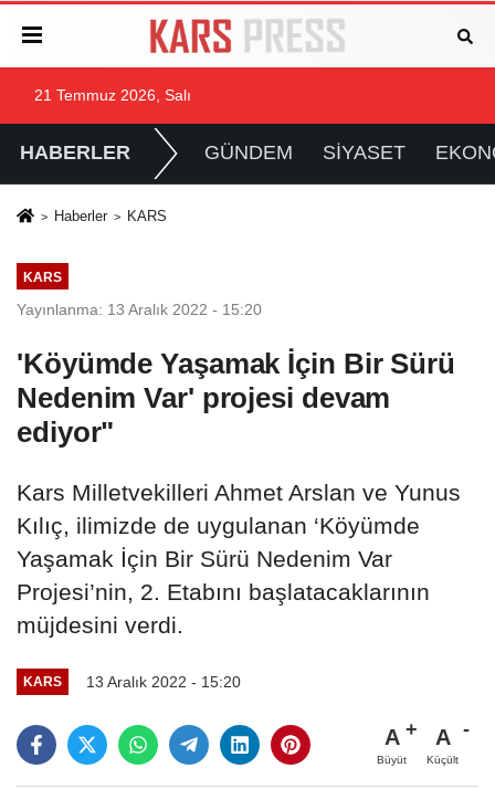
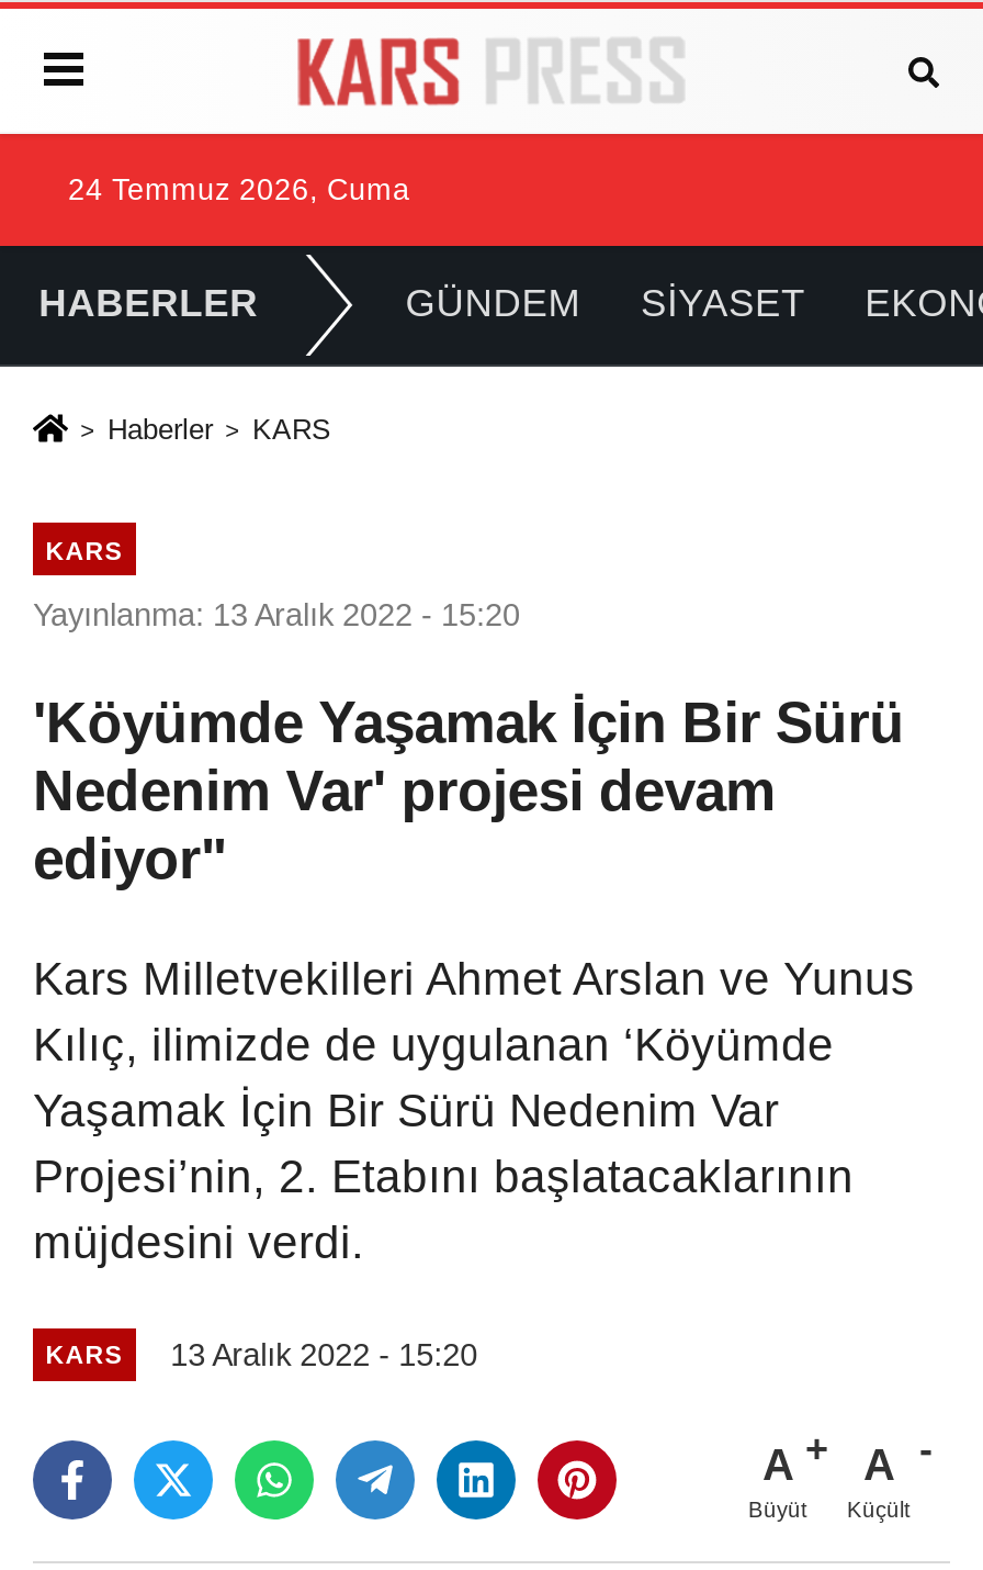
[34,87,191,104] 21 Temmuz 2026, Salı -> [68,173,410,206] 24 Temmuz 2026, Cuma

